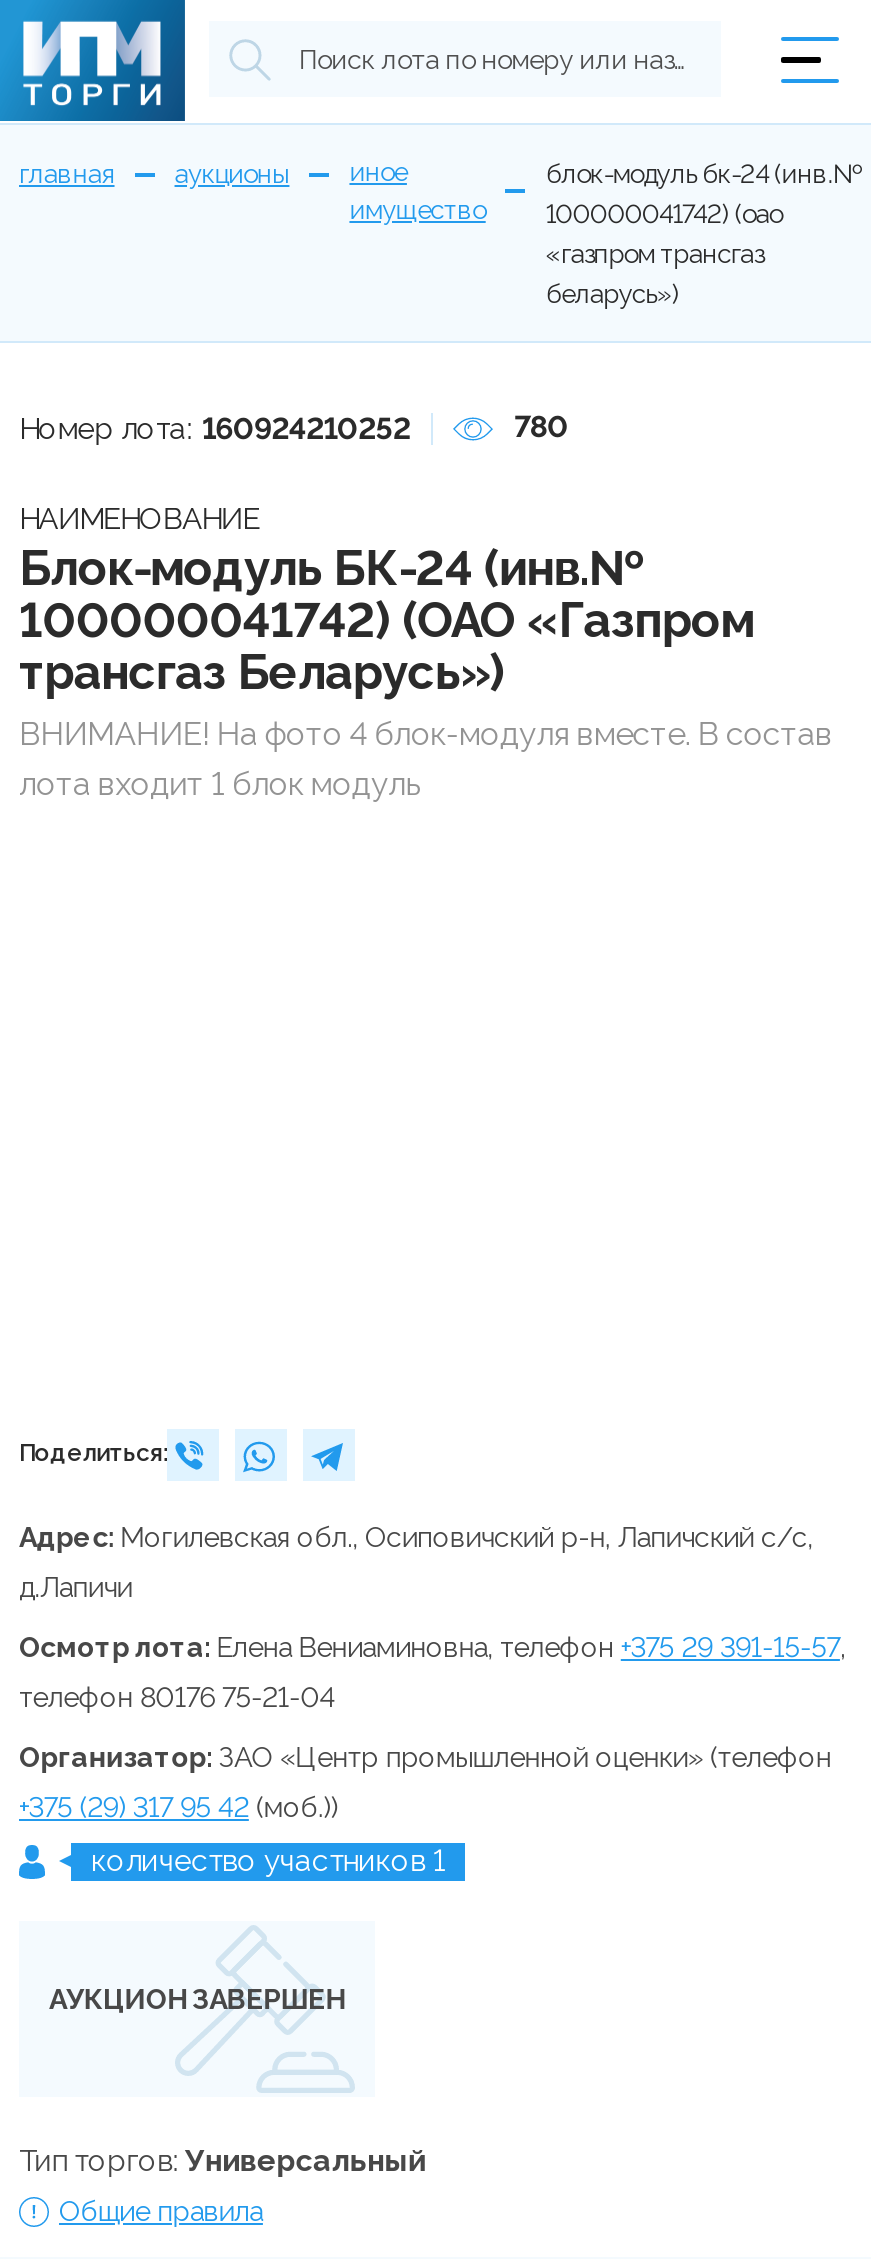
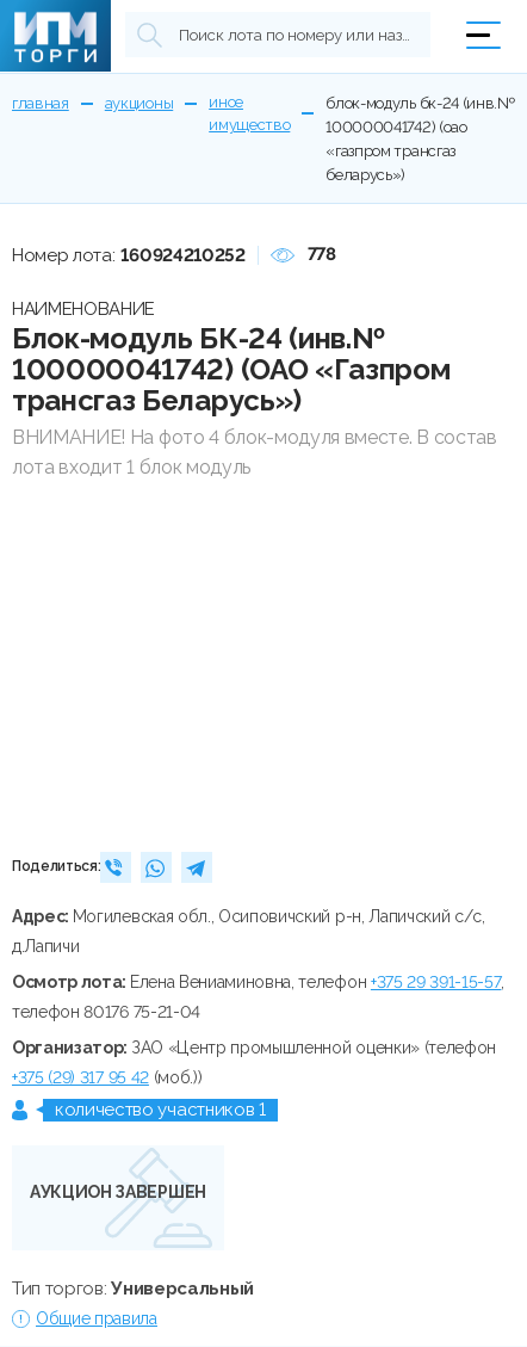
[514,409,568,445] 780 -> [307,243,336,265] 778

